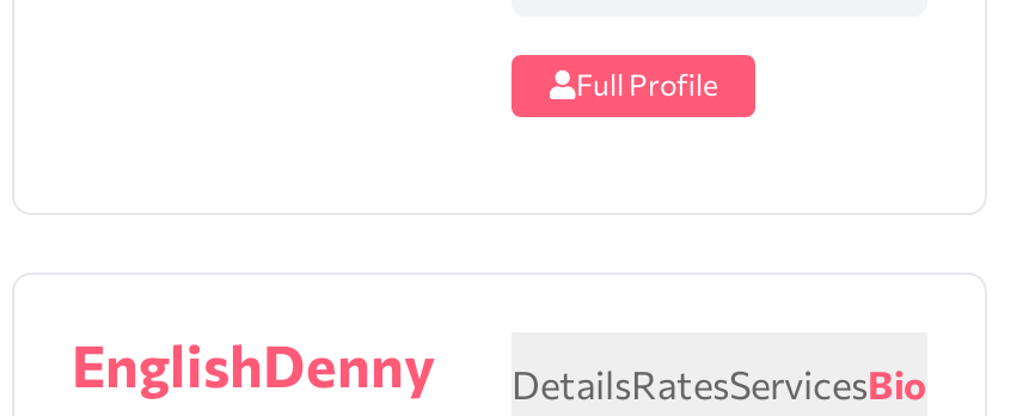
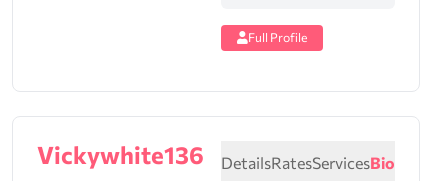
[72,329,435,398] EnglishDenny -> [37,140,204,169] Vickywhite136

